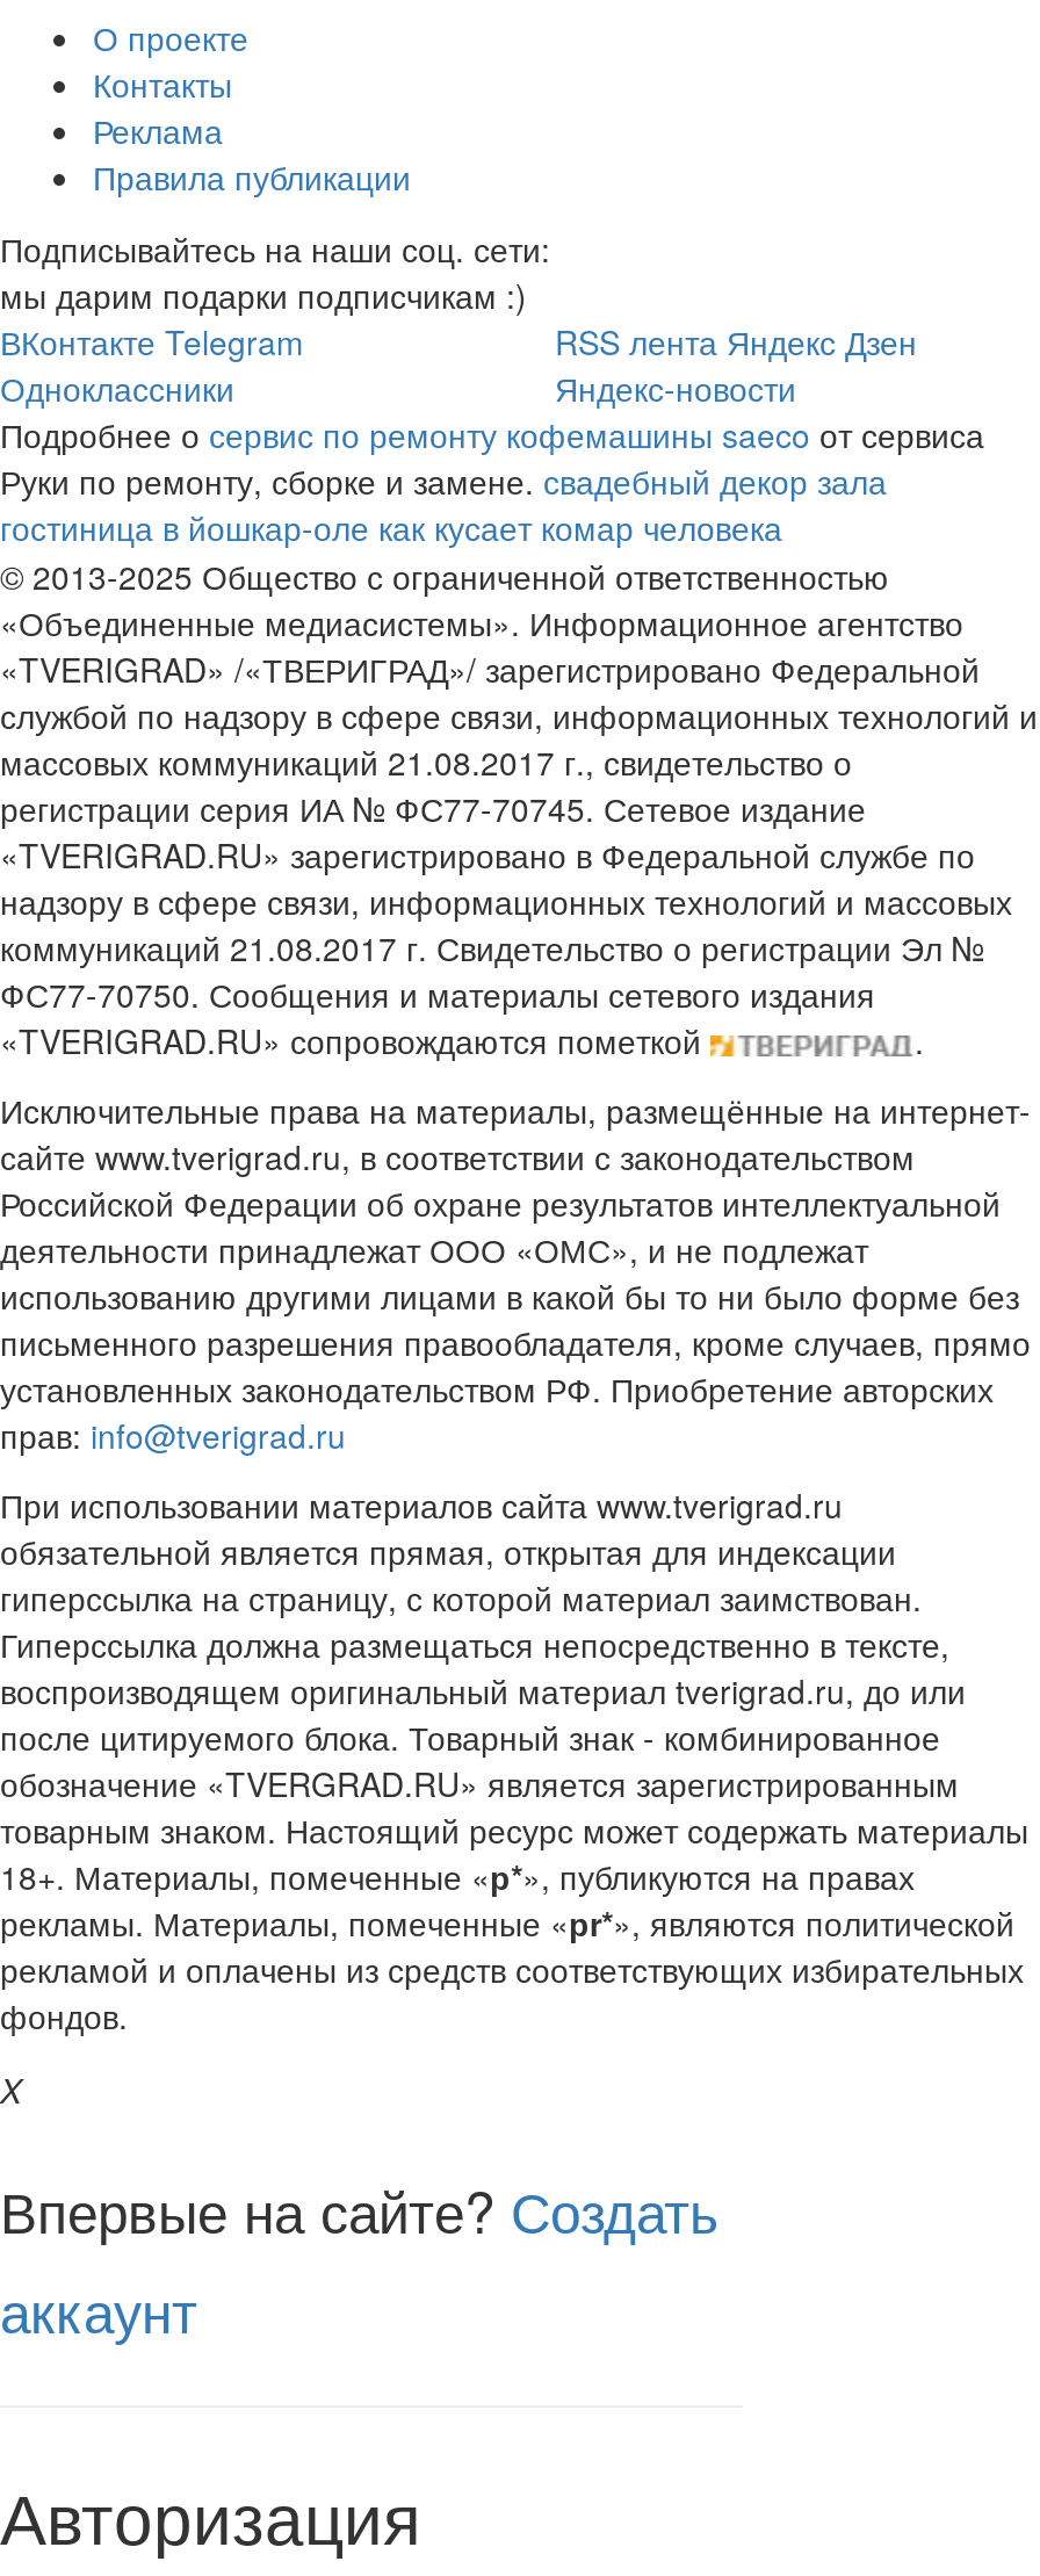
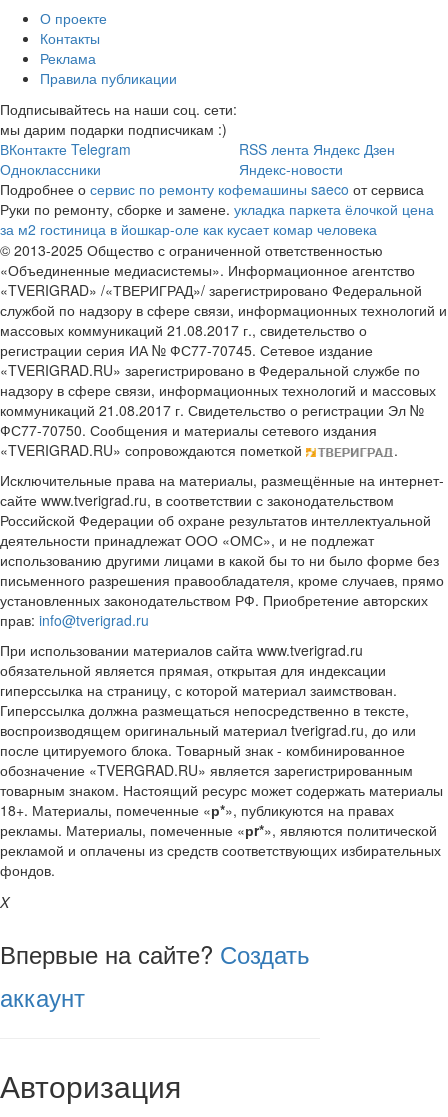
[0,457,887,550] Руки по ремонту, сборке и замене. свадебный декор зала | гостиница в йошкар-оле как кусает комар человека -> [0,199,434,239] Руки по ремонту, сборке и замене. укладка паркета ёлочкой цена | за м2 гостиница в йошкар-оле как кусает комар человека

